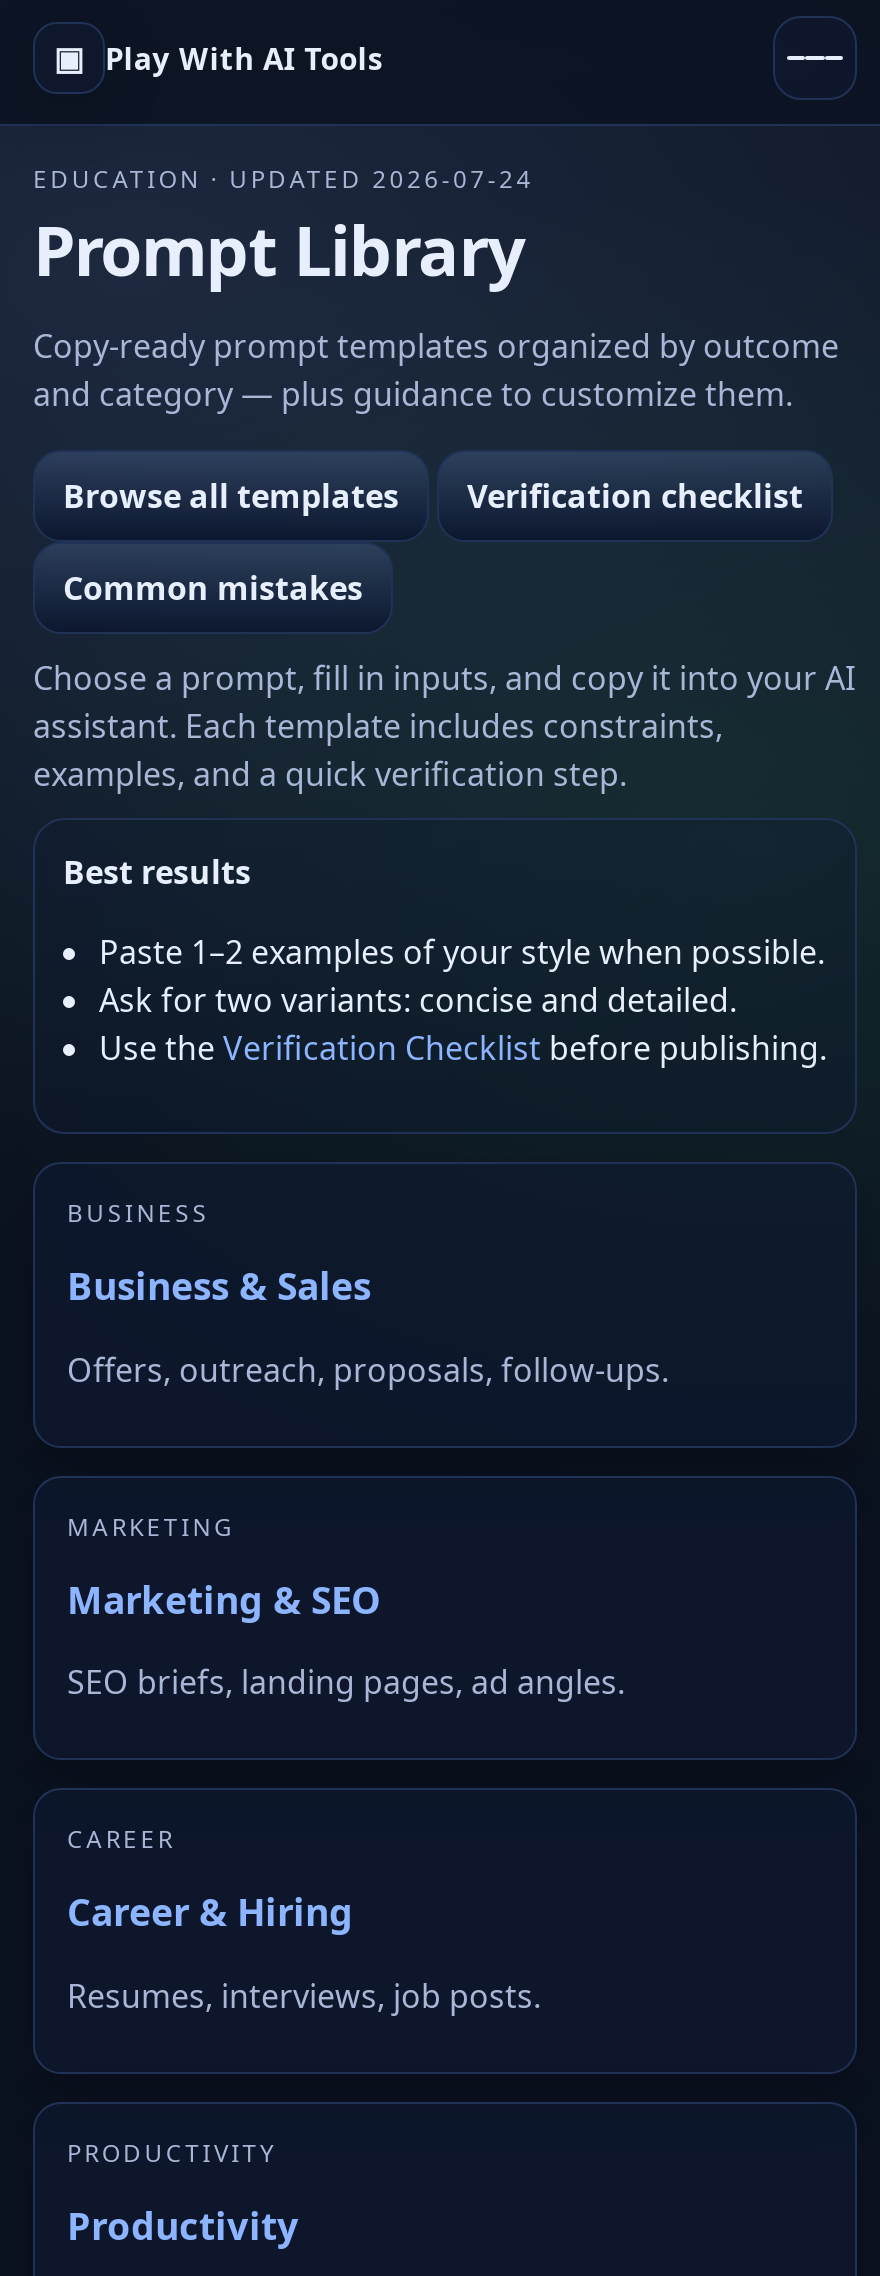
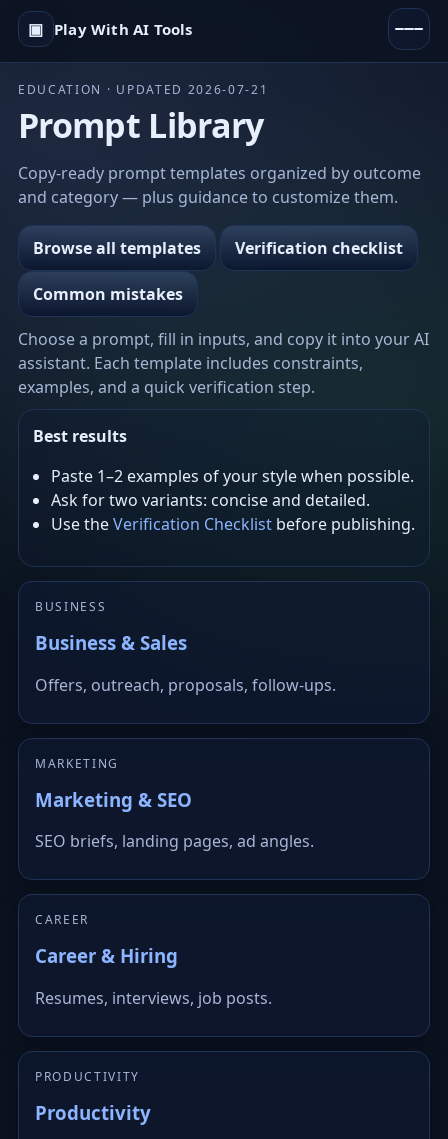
[33,162,534,196] EDUCATION · UPDATED 2026-07-24 -> [18,81,268,98] EDUCATION · UPDATED 2026-07-21

